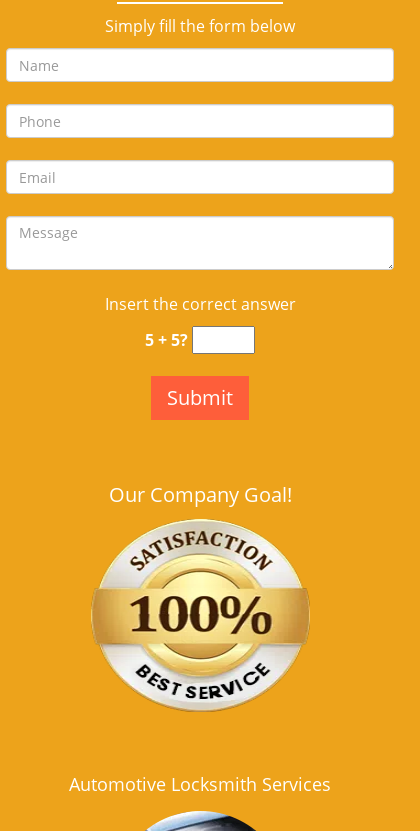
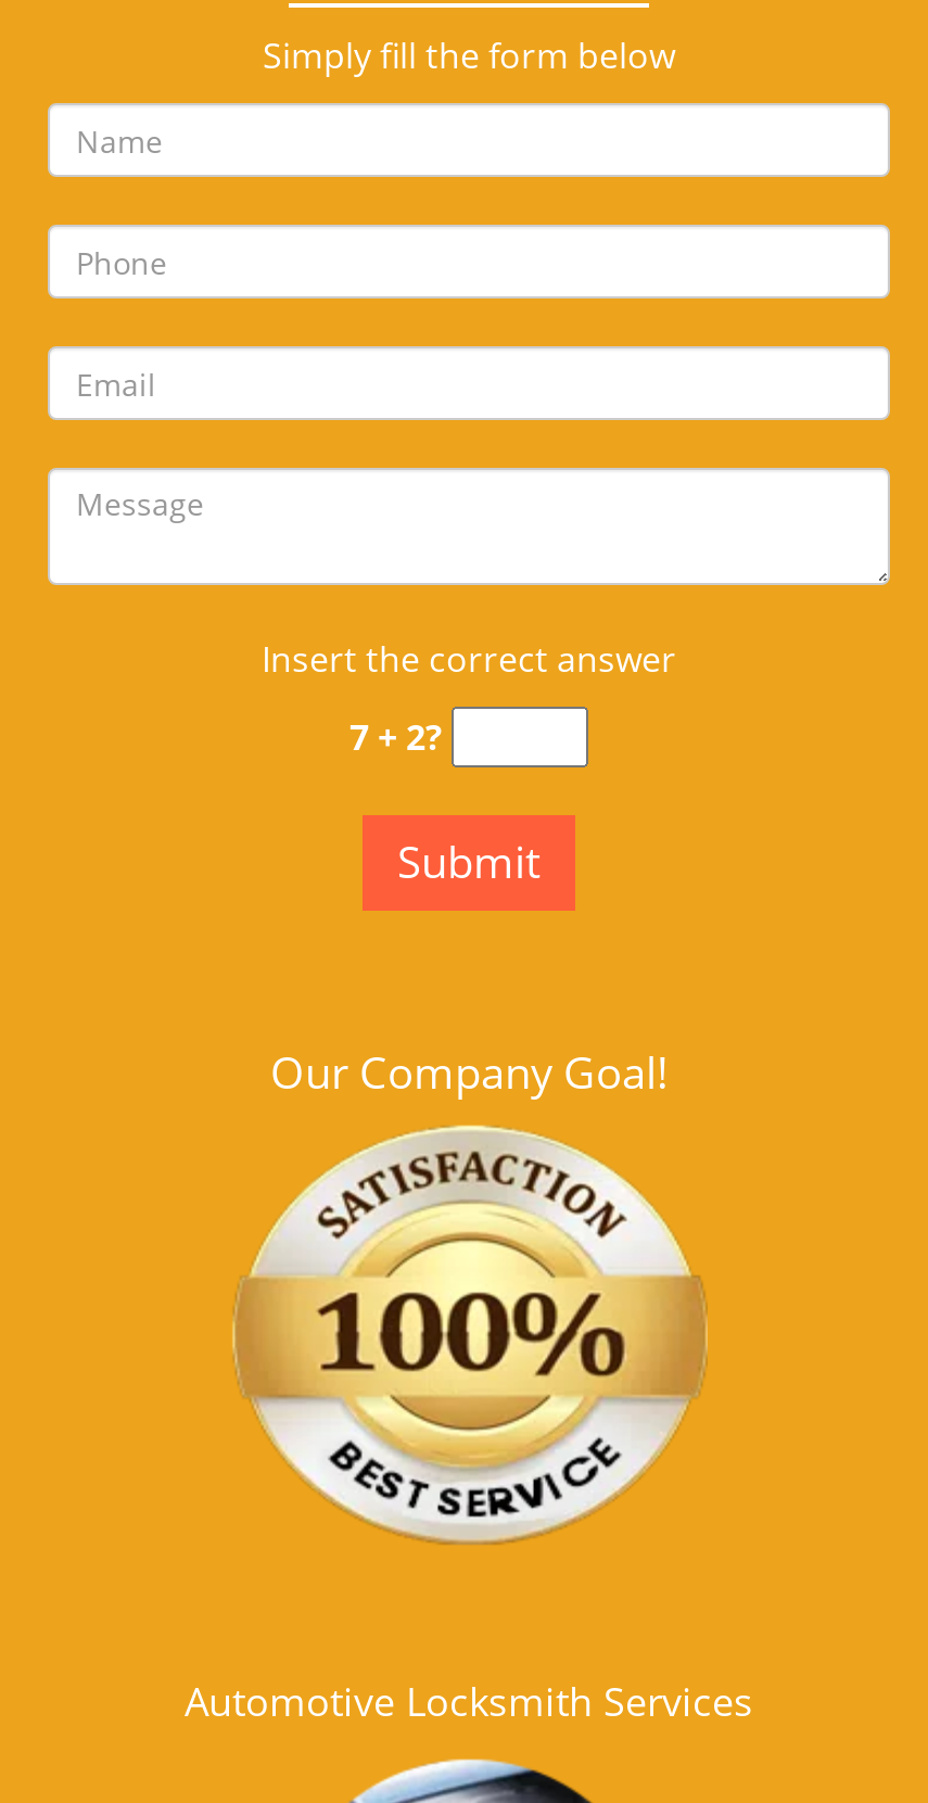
[145,329,188,351] 5 + 5? -> [349,713,443,761] 7 + 2?

